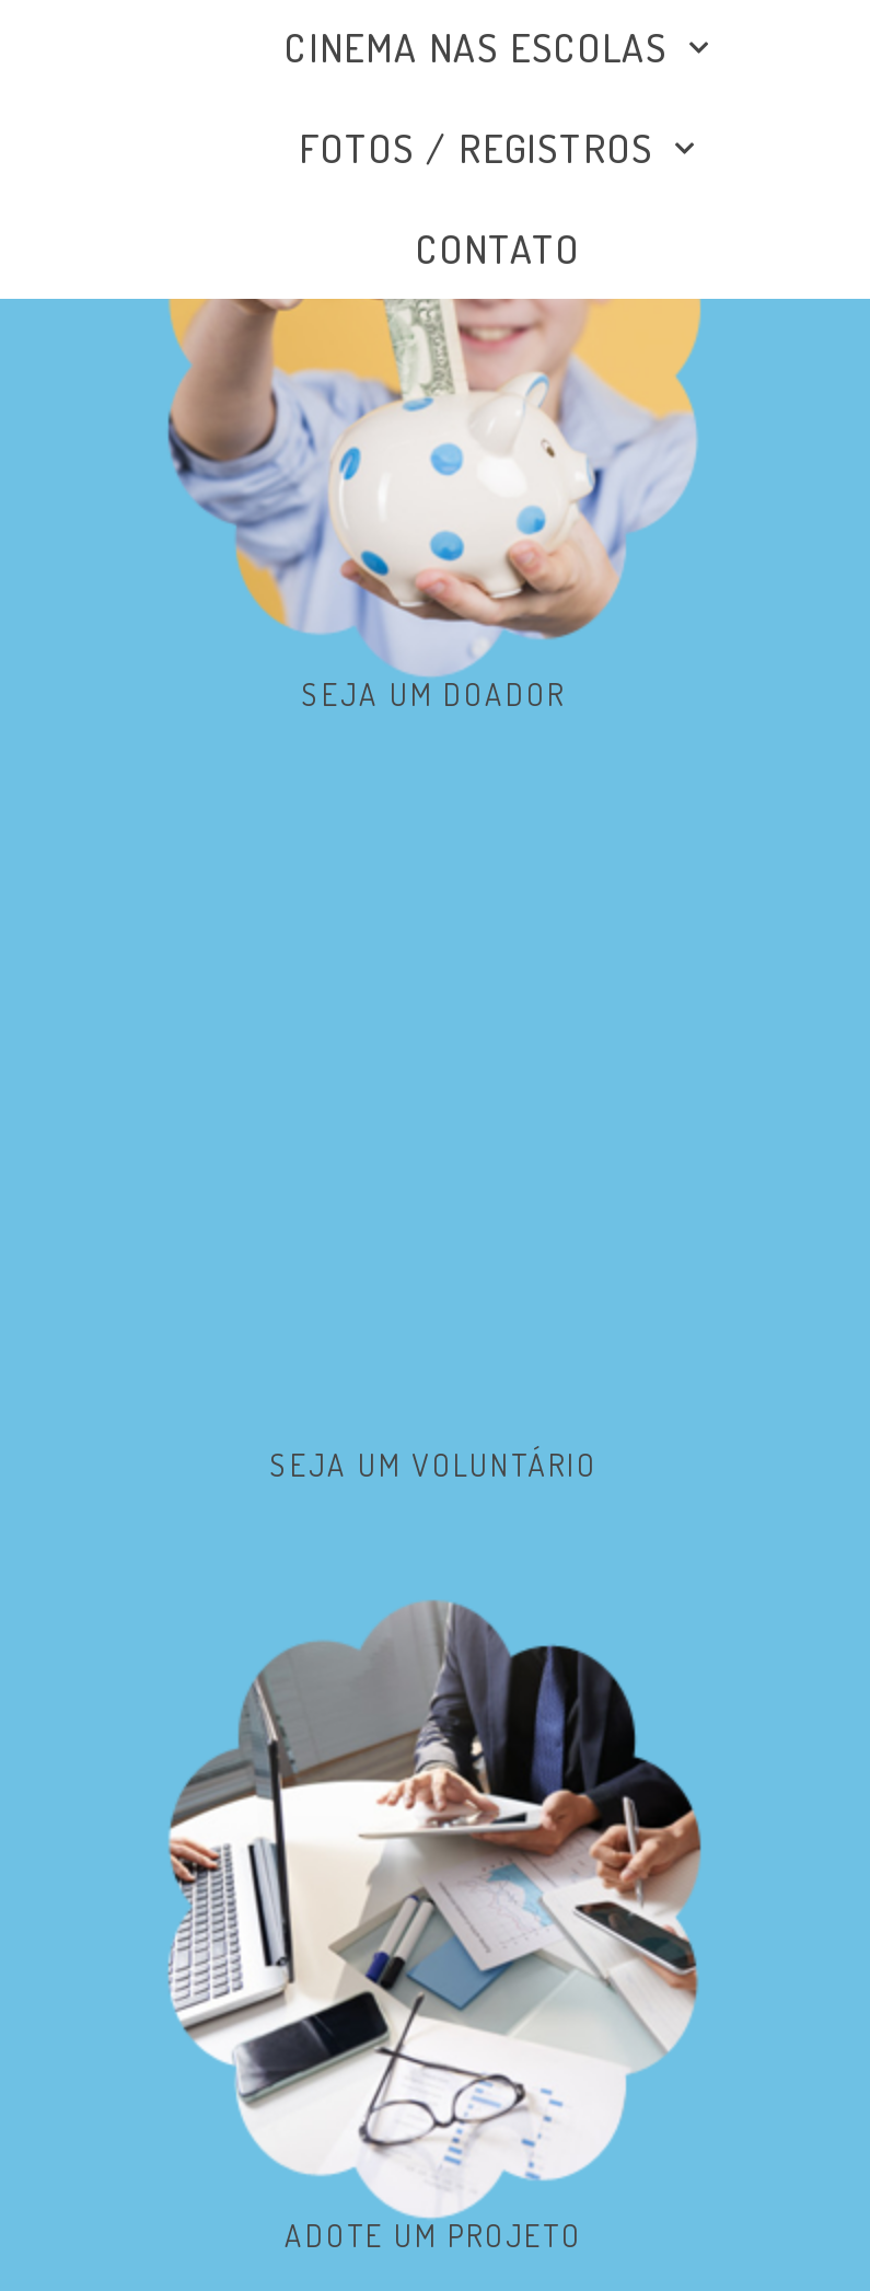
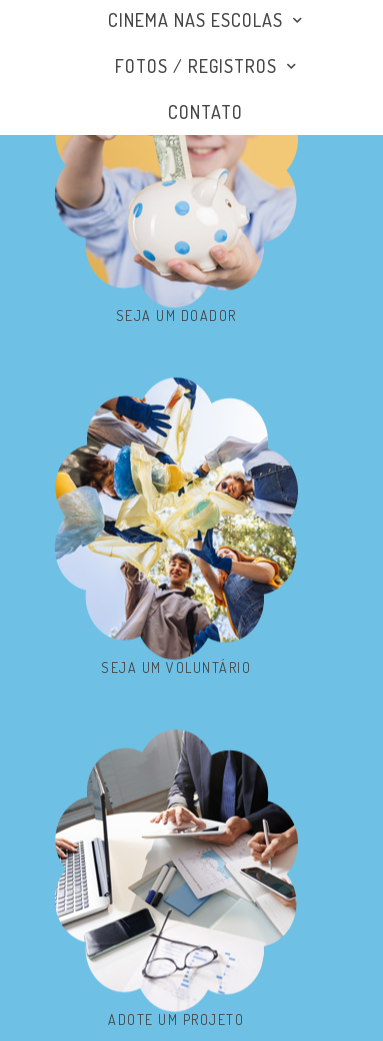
none -> [54,377,299,657] [image]

